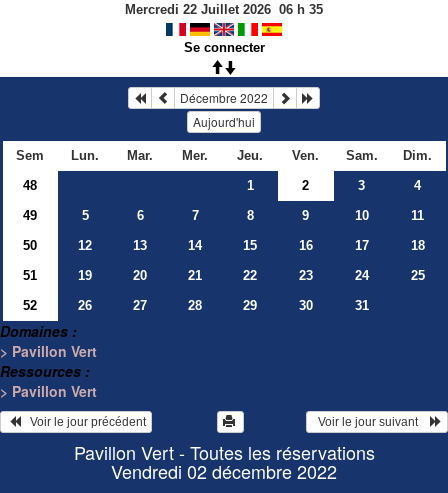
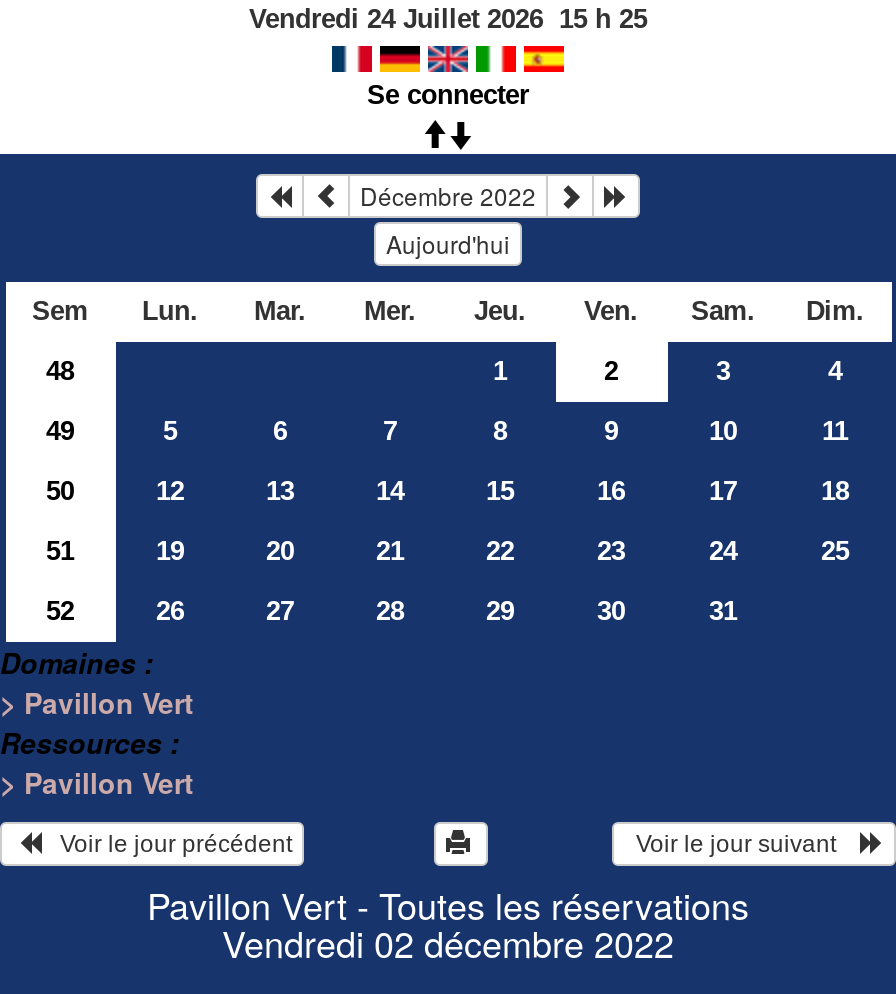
[125,2,323,17] Mercredi 22 Juillet 2026 06 h 35 -> [249,4,647,34] Vendredi 24 Juillet 2026 15 h 25

